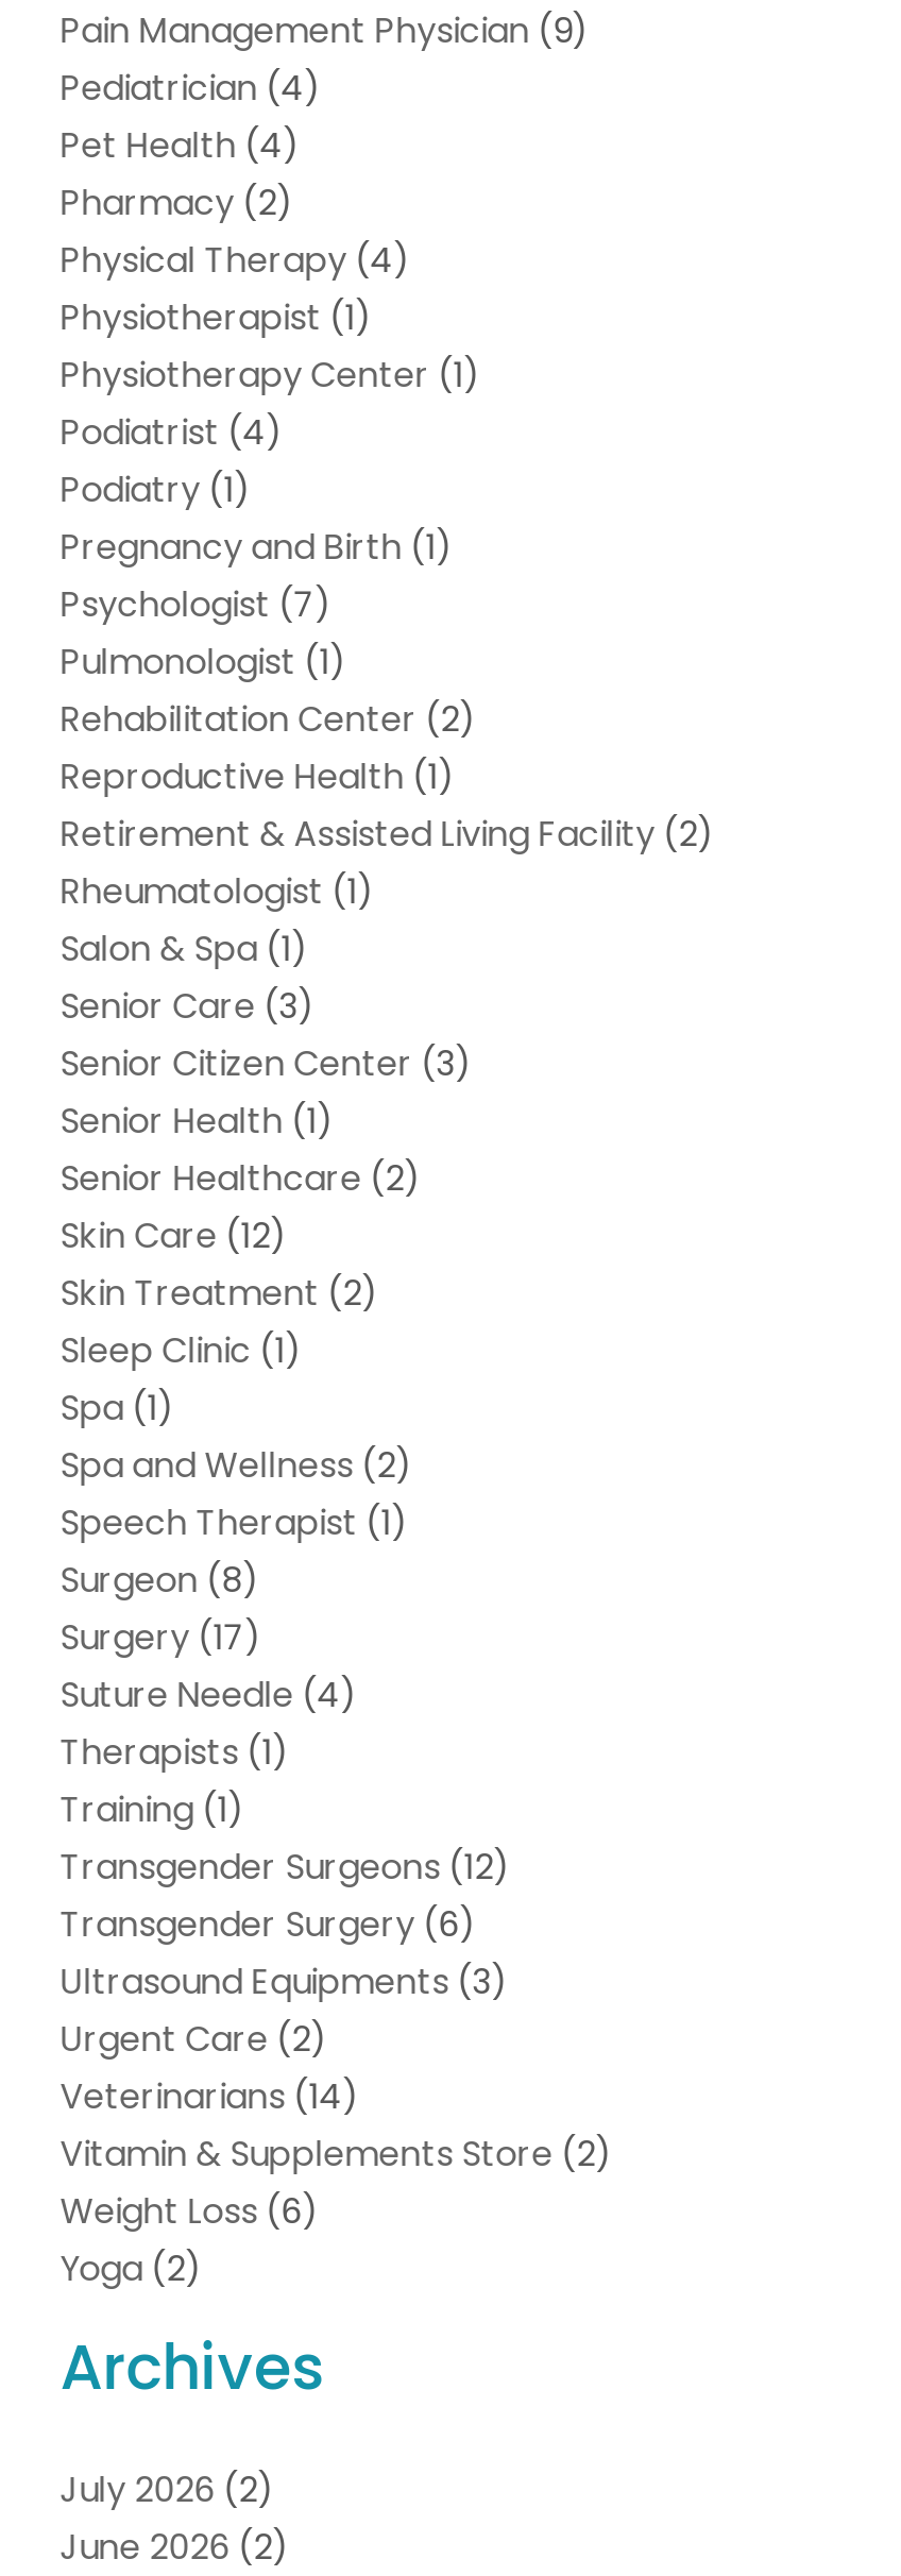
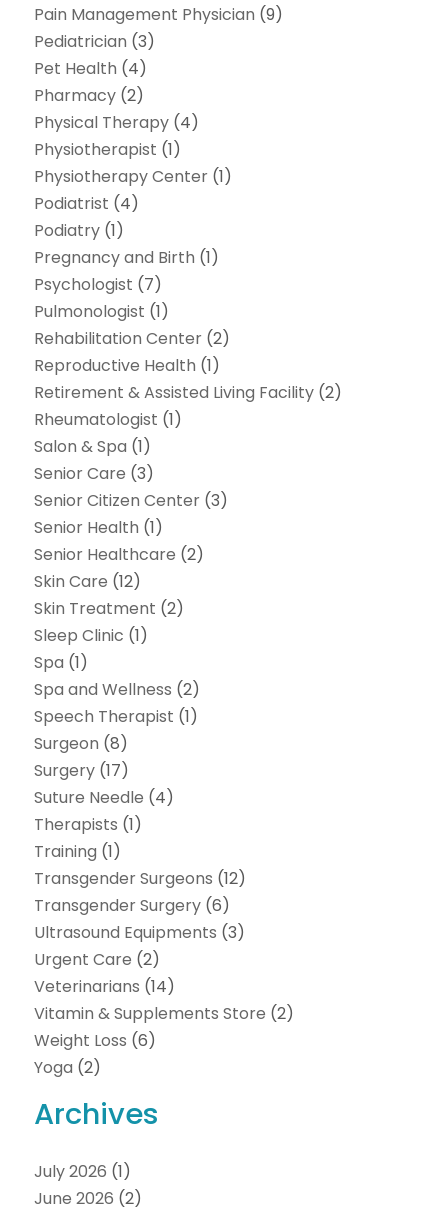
[60,63,322,112] Pediatrician (4) -> [34,30,155,53] Pediatrician (3)
[60,2465,275,2514] July 2026 (2) -> [34,1160,131,1183] July 2026 (1)

